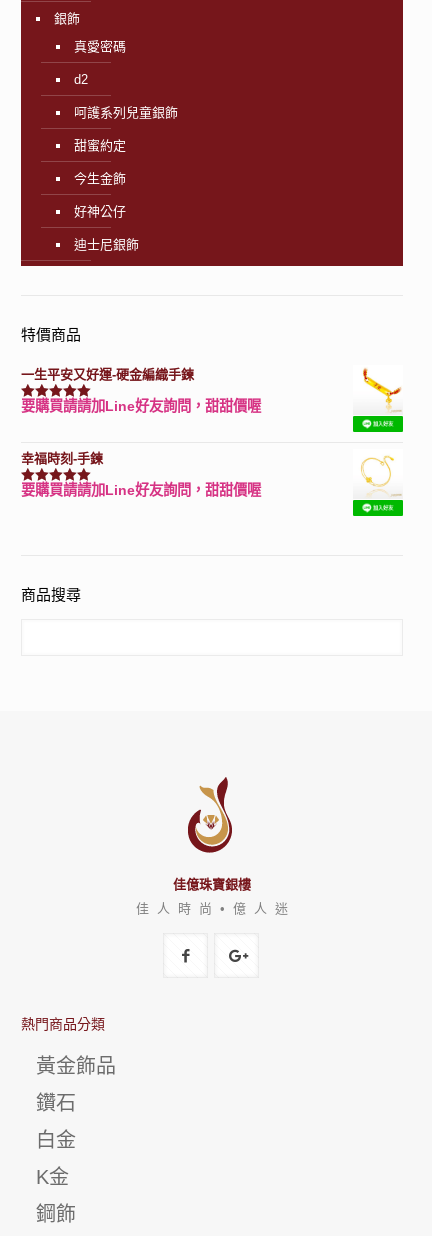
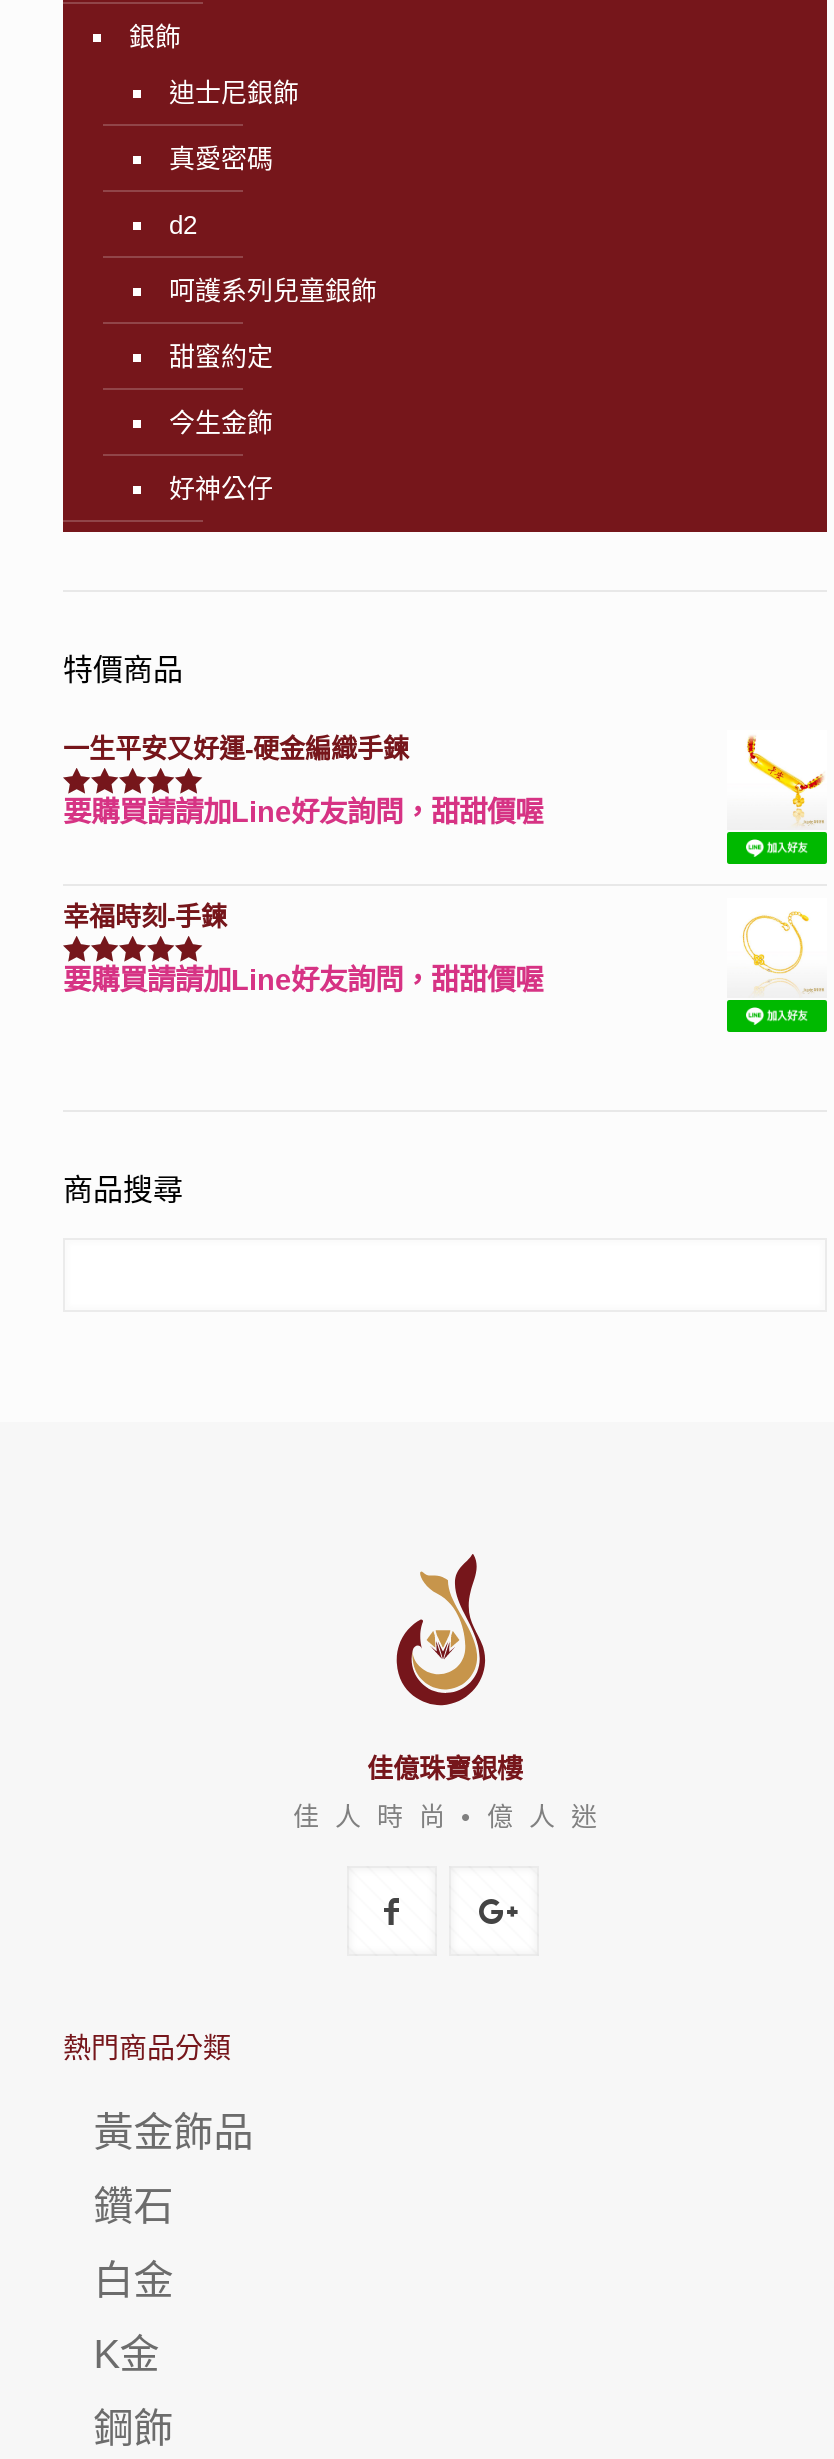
moved [74,39,178,219] -> [169,145,377,505]: 真愛密碼 | d2 | 呵護系列兒童銀飾 | 甜蜜約定 | 今生金飾 | 好神公仔
moved [74,237,139,252] -> [169,79,299,109]: 迪士尼銀飾

